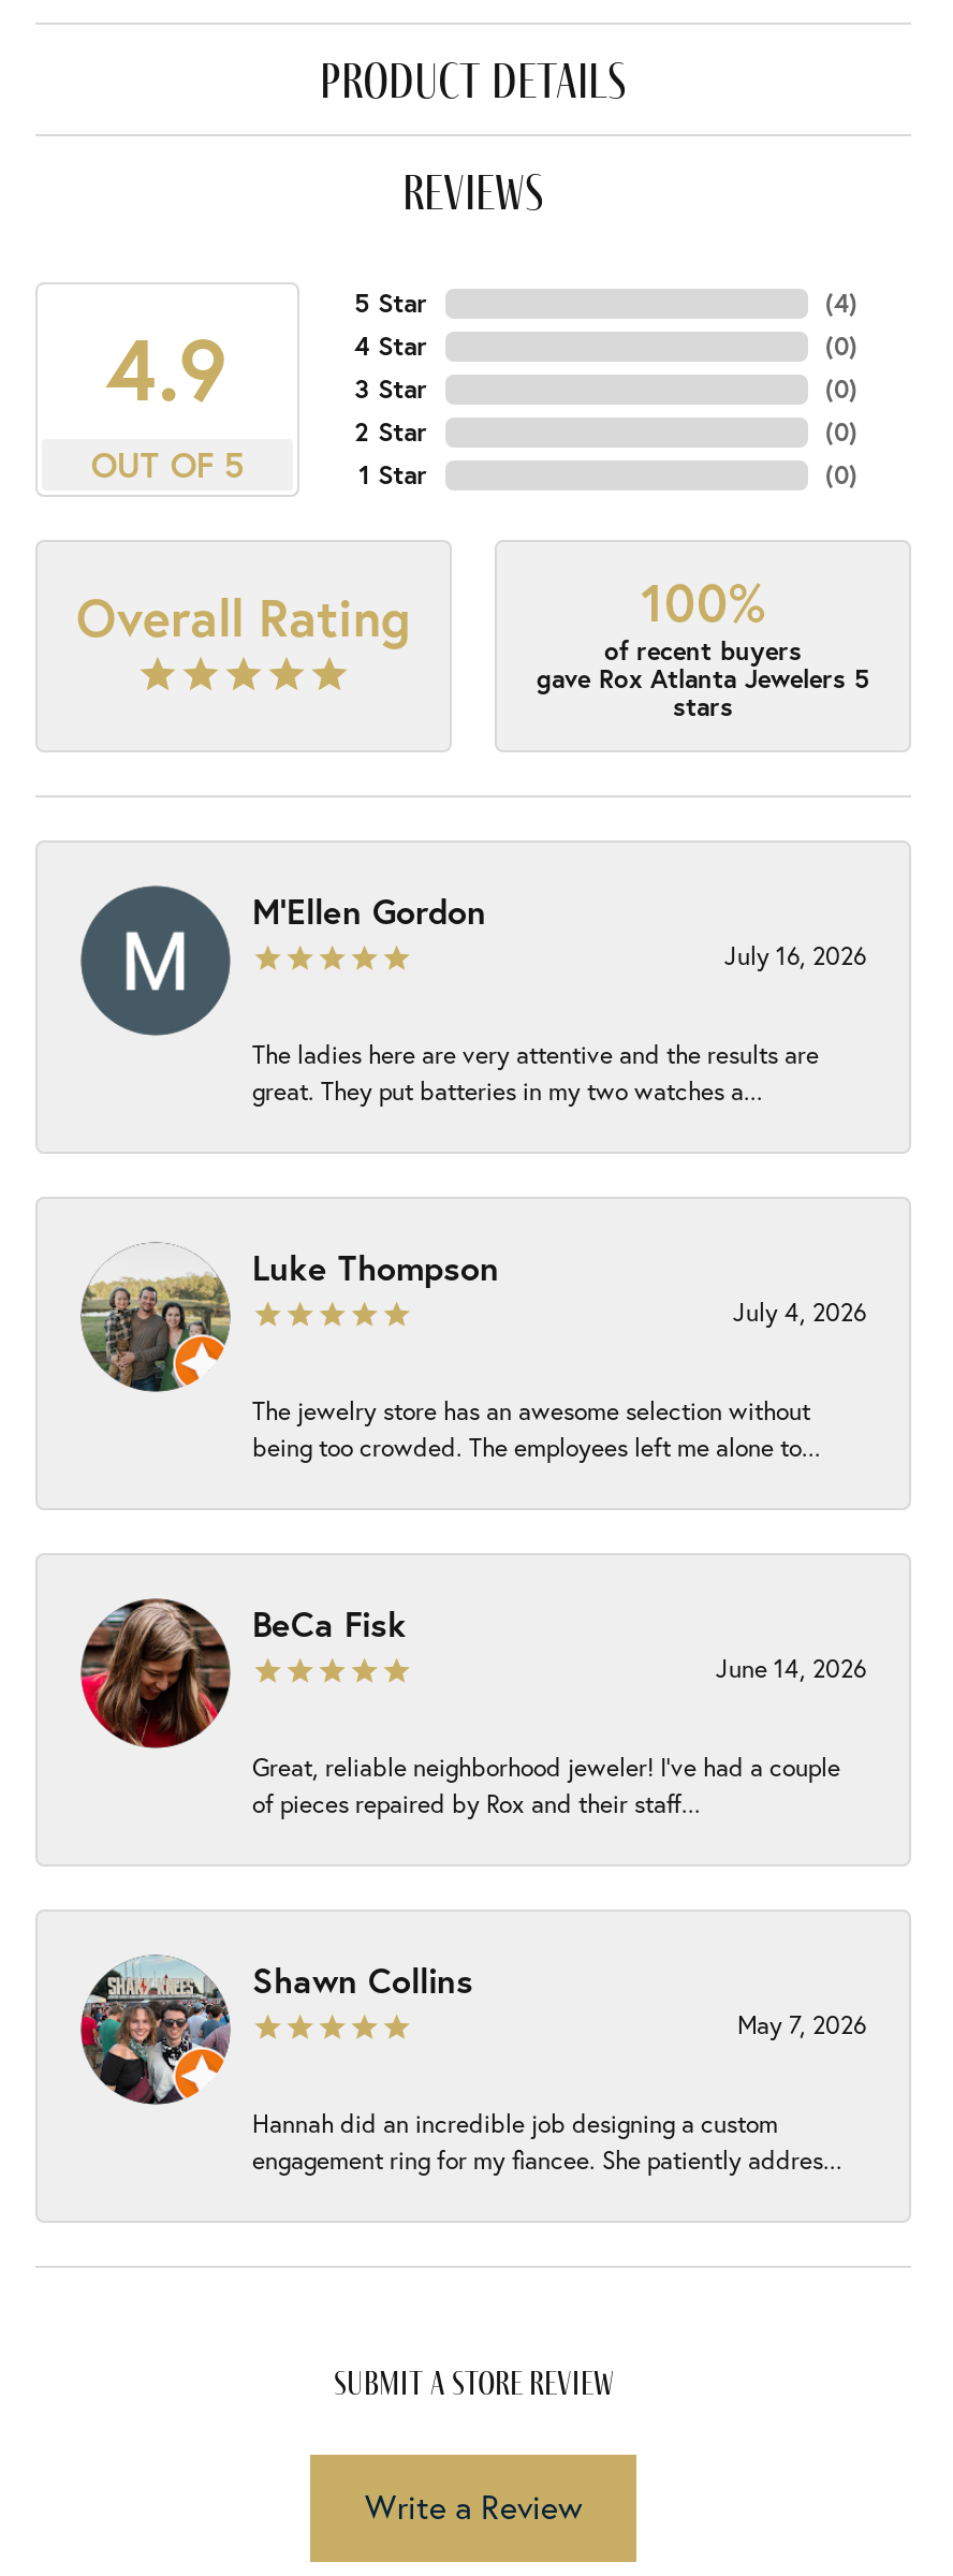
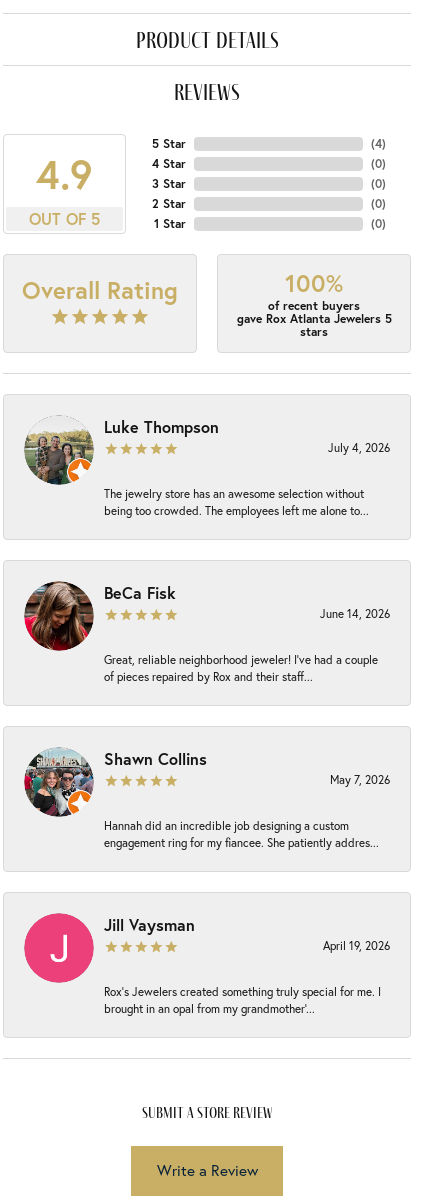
[80,885,866,1107] [image] | M'Ellen Gordon | July 16, 2026 | The ladies here are very attentive and the results are | great. They put batteries in my two watches a... -> none
moved [78,1244,866,2176] -> [23,416,390,850]: [image] | Luke Thompson | July 4, 2026 | ... | Hannah did an incredible job designing a custom | engagement ring for my fiancee. She patiently addres...
none -> [24,913,390,1016] [image] | Jill Vaysman | April 19, 2026 | Rox’s Jewelers created something truly special for me. I | brought in an opal from my grandmother’...

